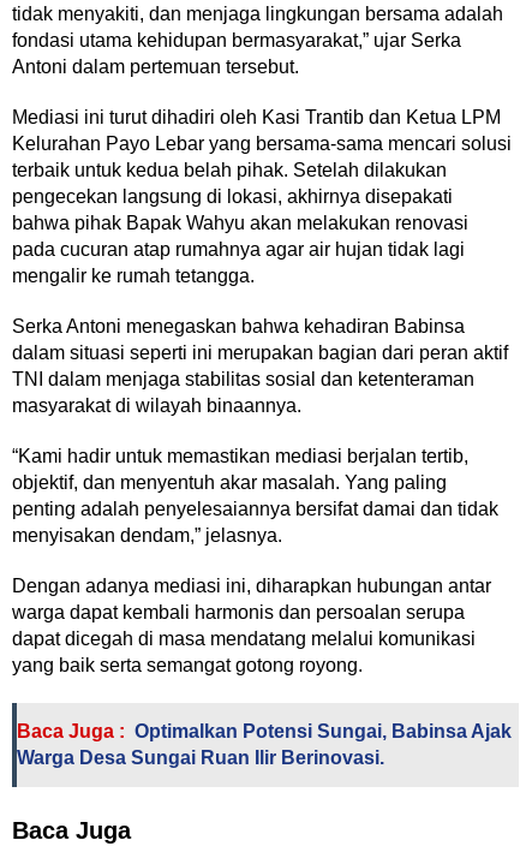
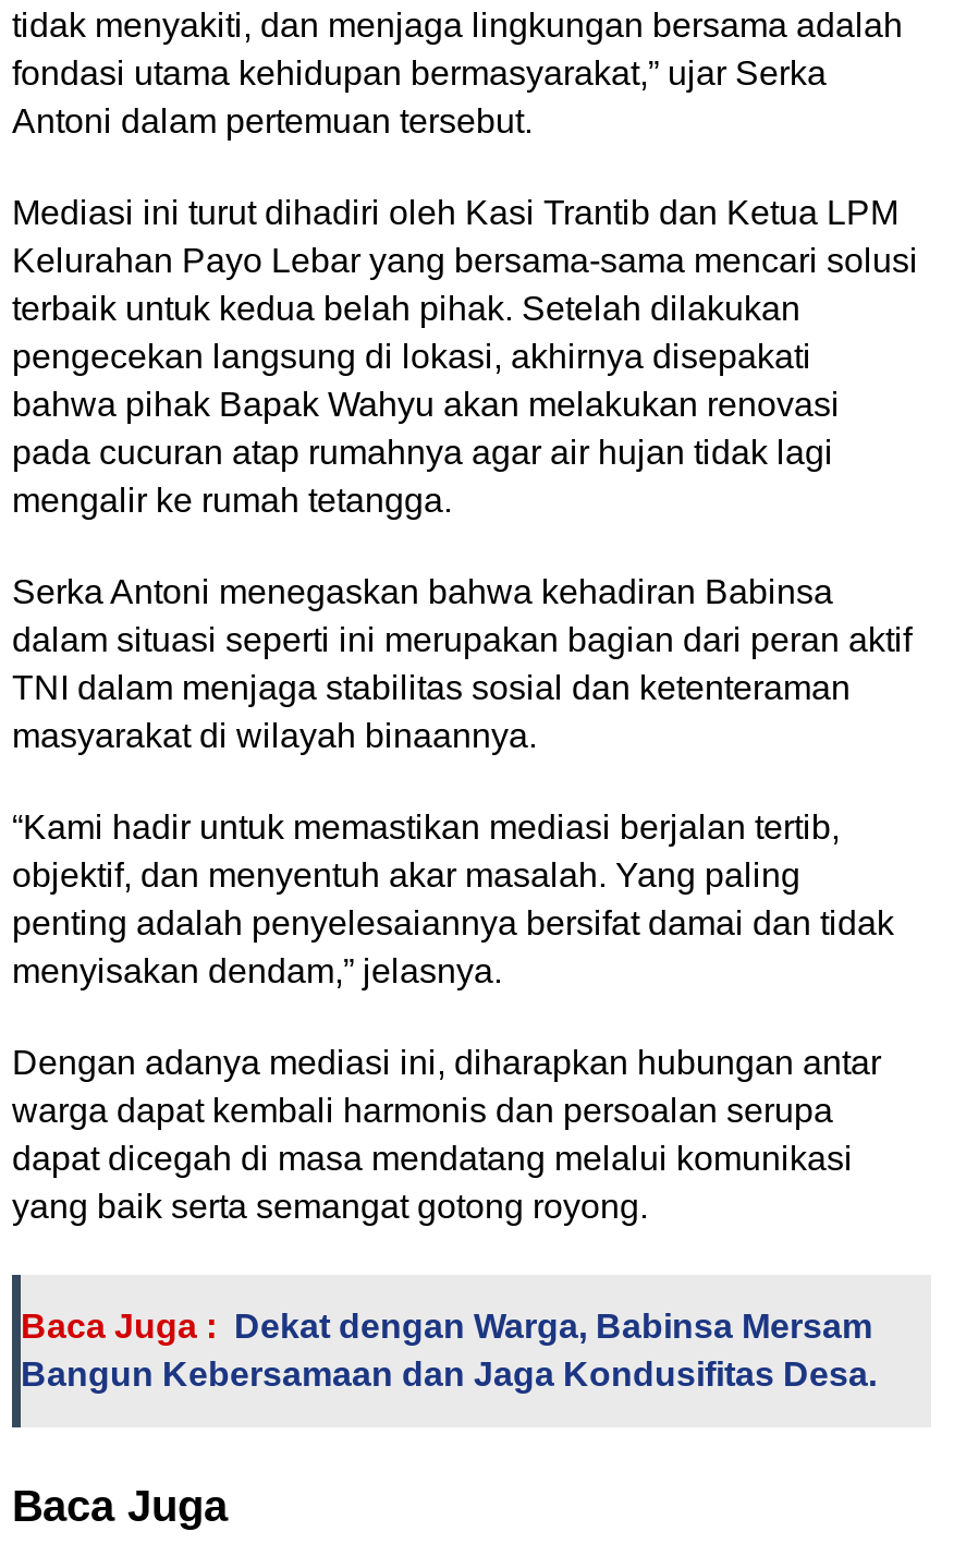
[17,721,512,768] Baca Juga : Optimalkan Potensi Sungai, Babinsa Ajak | Warga Desa Sungai Ruan Ilir Berinovasi. -> [21,1308,877,1393] Baca Juga : Dekat dengan Warga, Babinsa Mersam | Bangun Kebersamaan dan Jaga Kondusifitas Desa.

